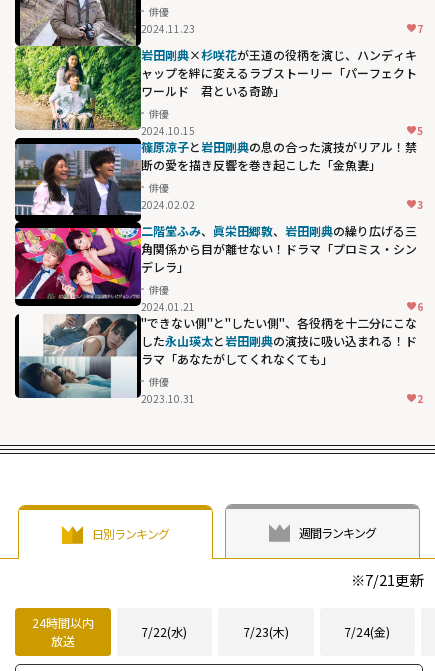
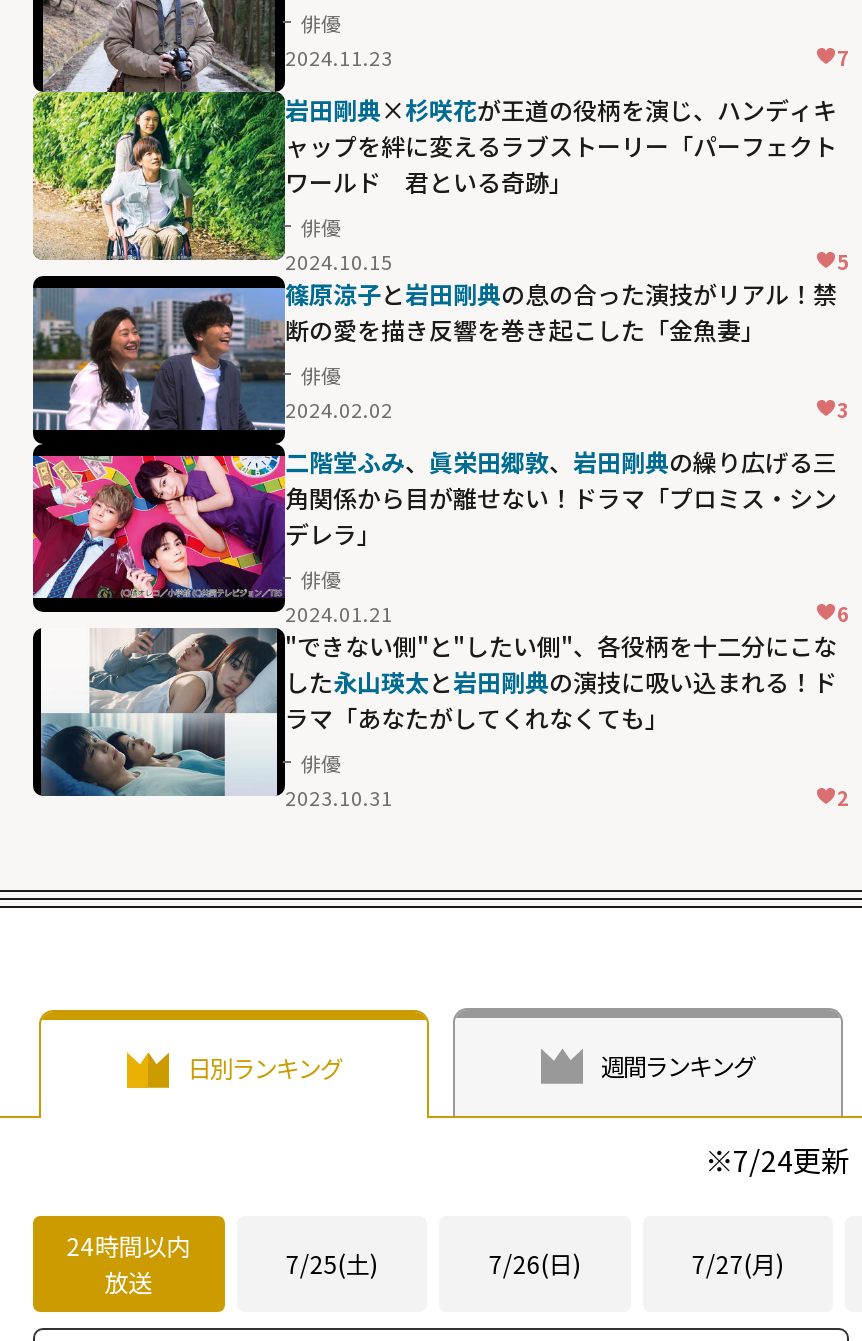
[351,569,423,590] ※7/21更新 -> [705,1139,849,1181] ※7/24更新
[141,623,390,640] 7/22(水) | 7/23(木) | 7/24(金) -> [286,1247,784,1281] 7/25(土) | 7/26(日) | 7/27(月)

